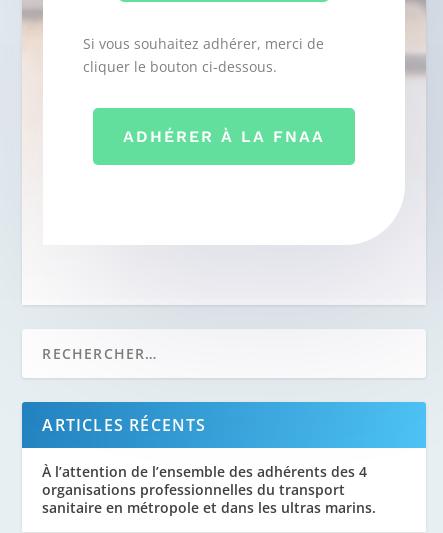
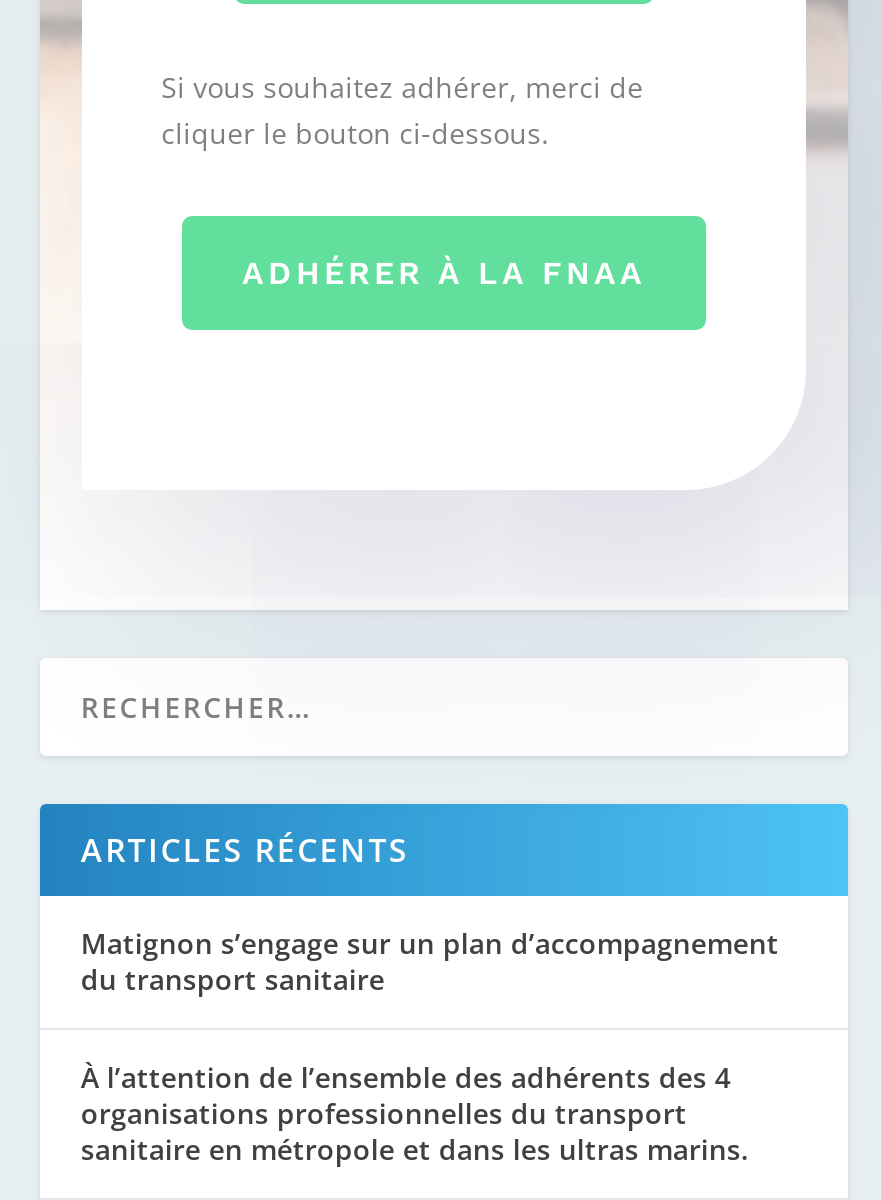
none -> [81,924,779,998] Matignon s’engage sur un plan d’accompagnement | du transport sanitaire

